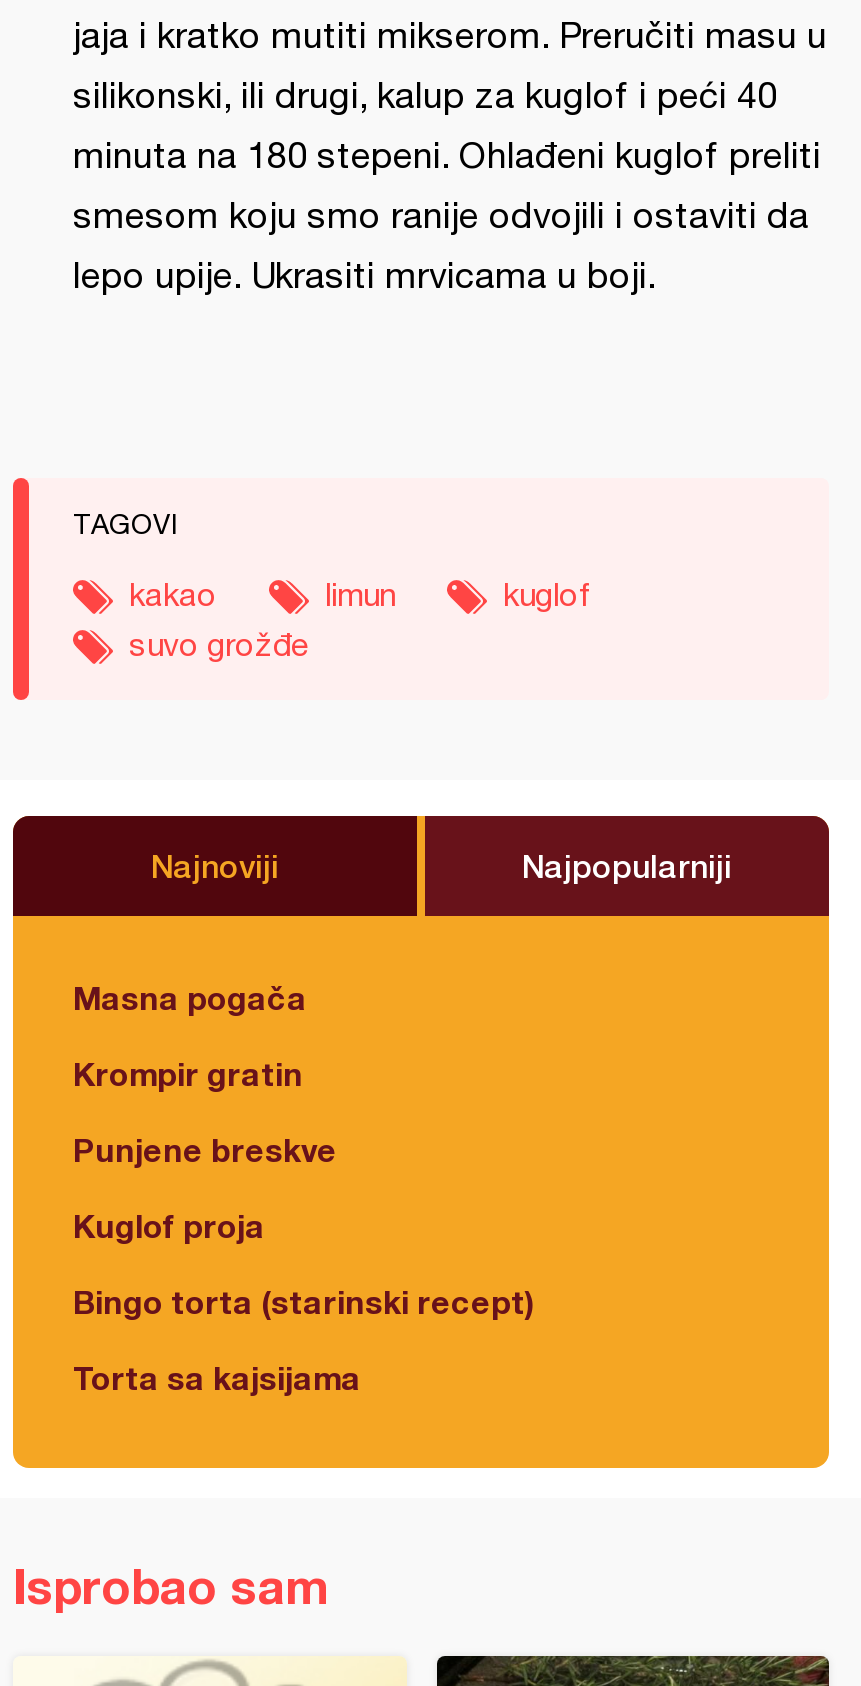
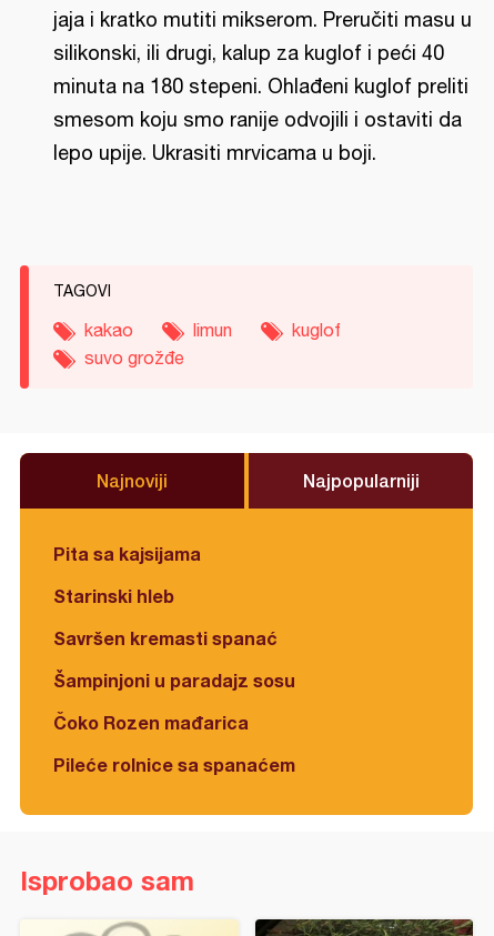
[73,978,307,1016] Masna pogača -> [53,543,201,564] Pita sa kajsijama
[73,1054,303,1092] Krompir gratin -> [53,585,174,606] Starinski hleb
[73,1130,337,1168] Punjene breskve -> [53,627,278,648] Savršen kremasti spanać
[73,1206,265,1244] Kuglof proja -> [53,670,295,691] Šampinjoni u paradajz sosu
[73,1282,535,1320] Bingo torta (starinski recept) -> [53,712,249,733] Čoko Rozen mađarica
[73,1358,361,1396] Torta sa kajsijama -> [53,754,295,775] Pileće rolnice sa spanaćem

